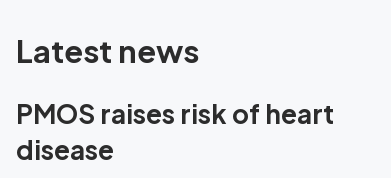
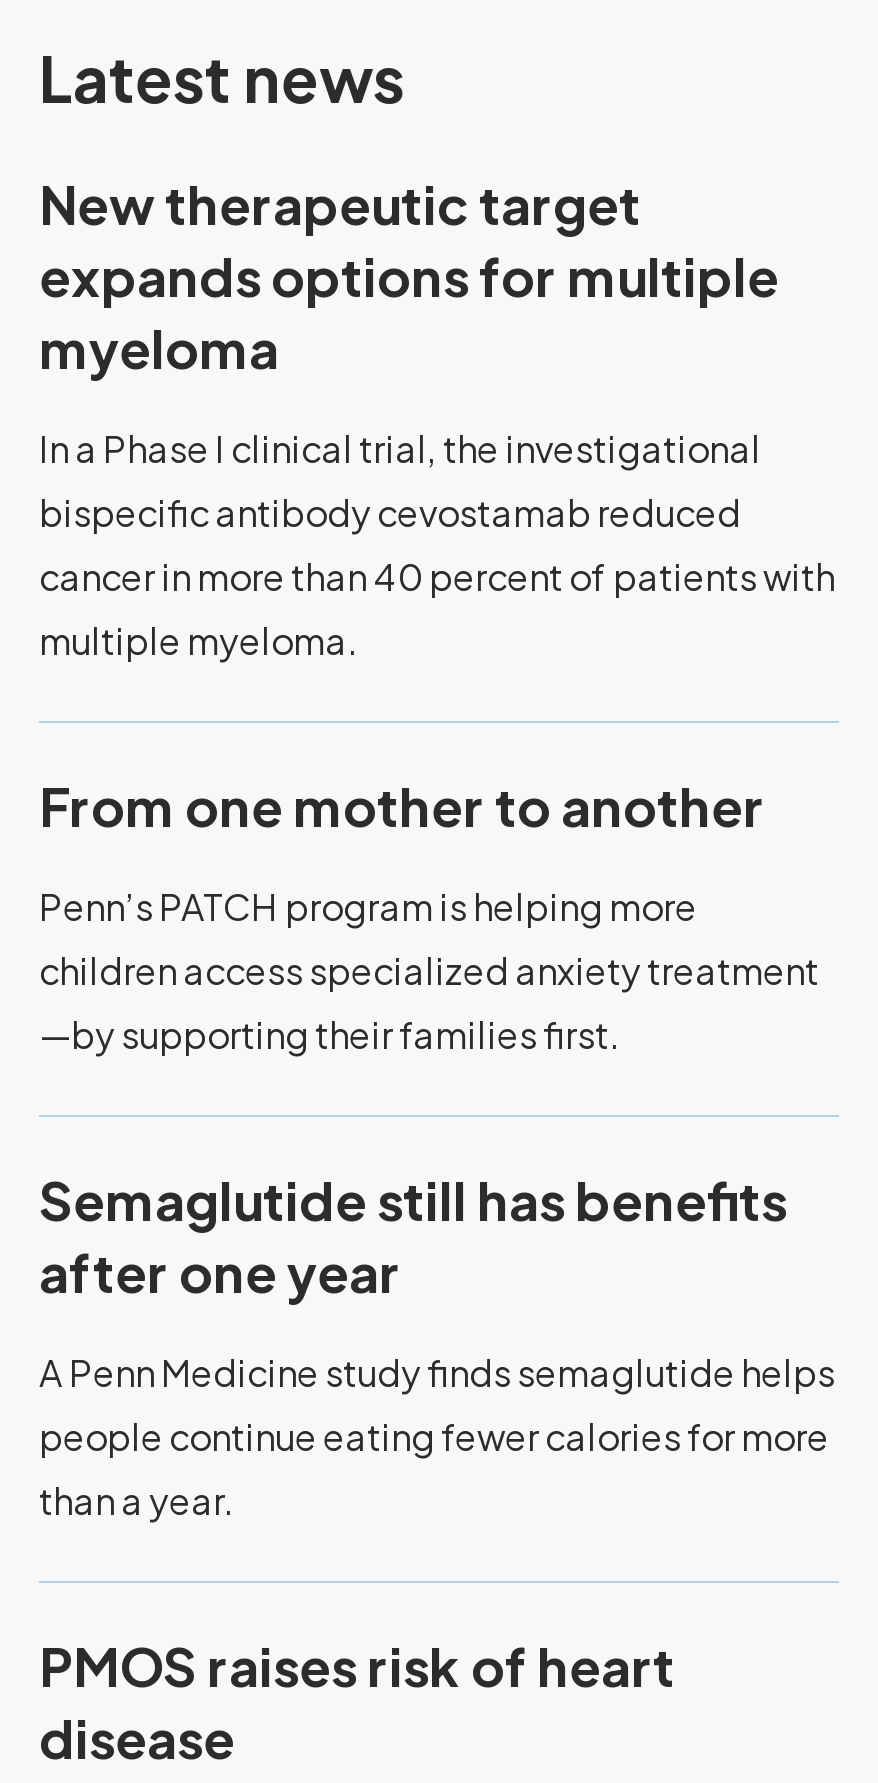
none -> [39,171,835,1523] New therapeutic target | expands options for multiple | myeloma | In a Phase I clinical trial, the investigational | bispecific antibody cevostamab reduced | cancer in more than 40 percent of patients with | multiple myeloma. | From one mother to another | Penn’s PATCH program is helping more | children access specialized anxiety treatment | —by supporting their families first. | Semaglutide still has benefits | after one year | A Penn Medicine study finds semaglutide helps | people continue eating fewer calories for more | than a year.

